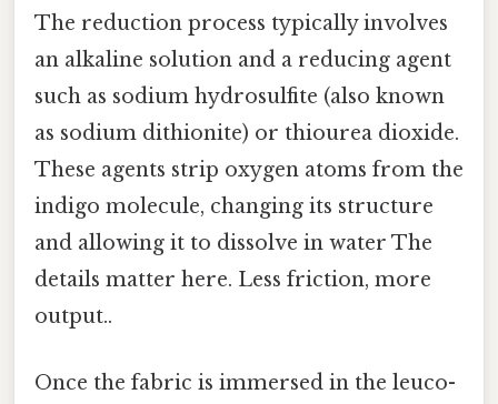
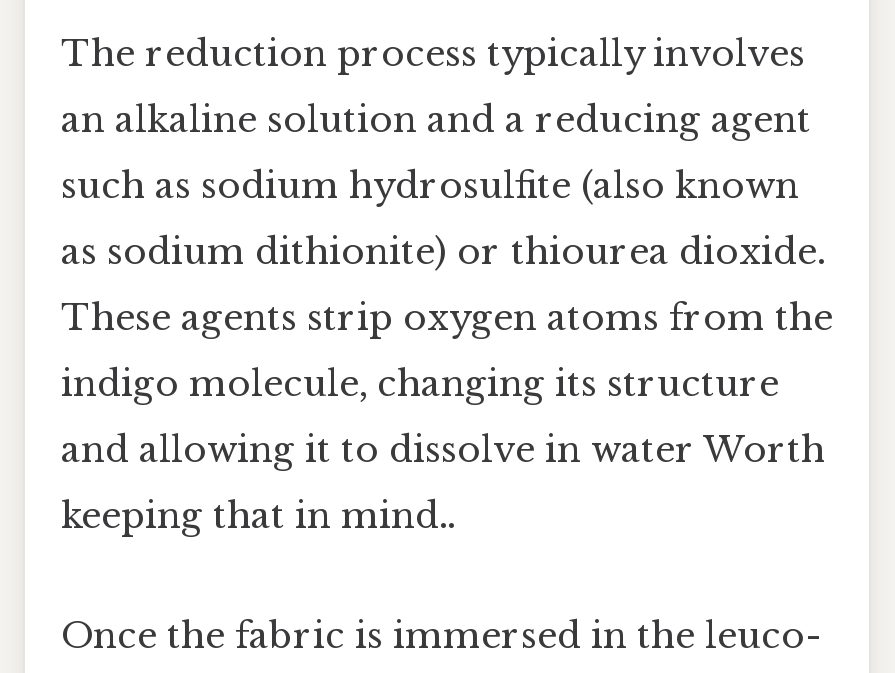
[34,231,432,329] and allowing it to dissolve in water The | details matter here. Less friction, more | output.. -> [61,429,825,539] and allowing it to dissolve in water Worth | keeping that in mind..

